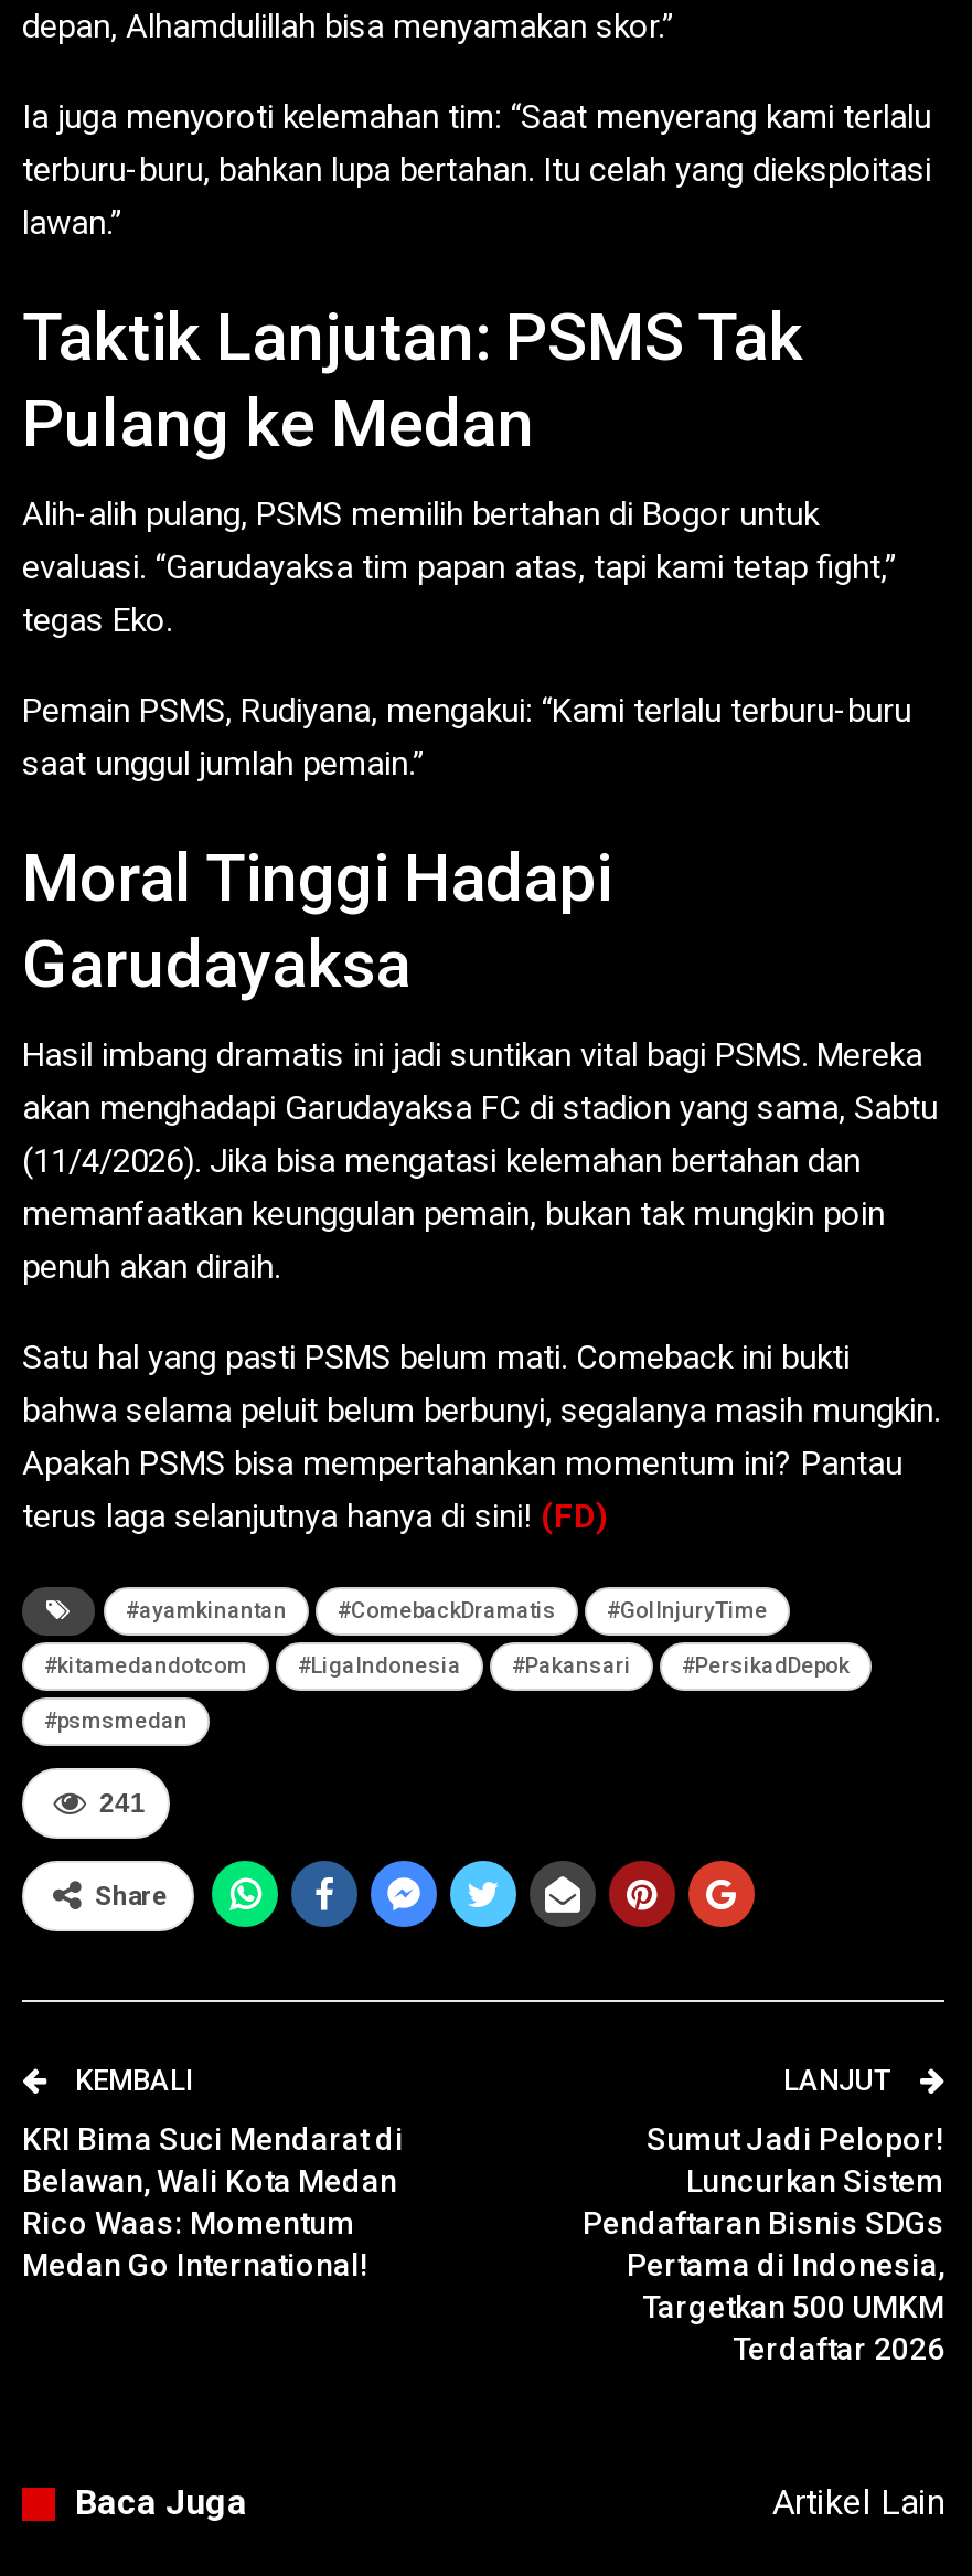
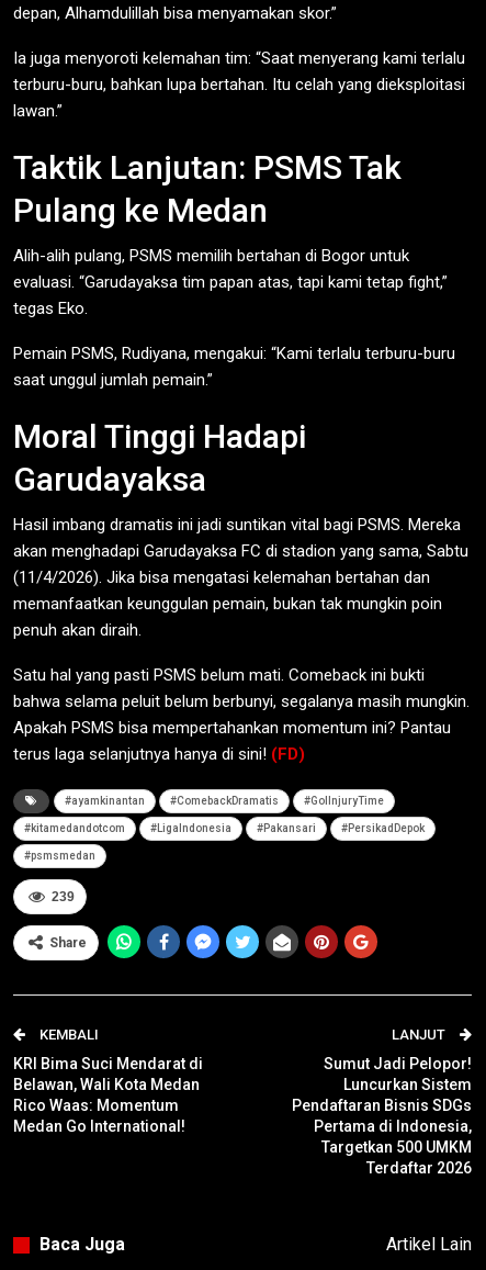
[99,1789,146,1820] 241 -> [52,890,75,905] 239

